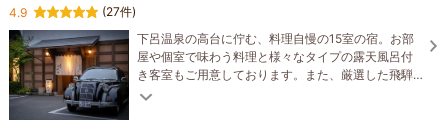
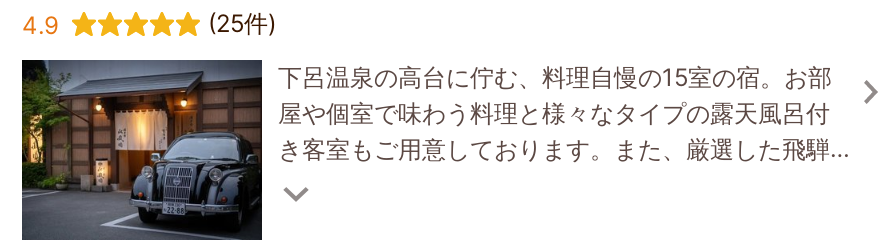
[102,4,136,19] (27件) -> [208,7,276,37] (25件)

